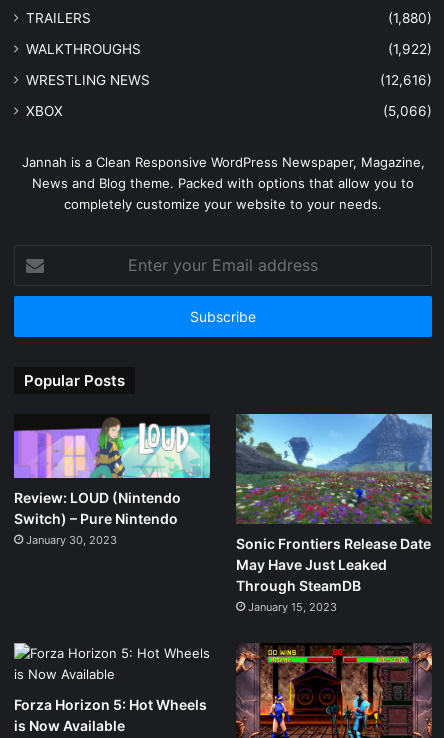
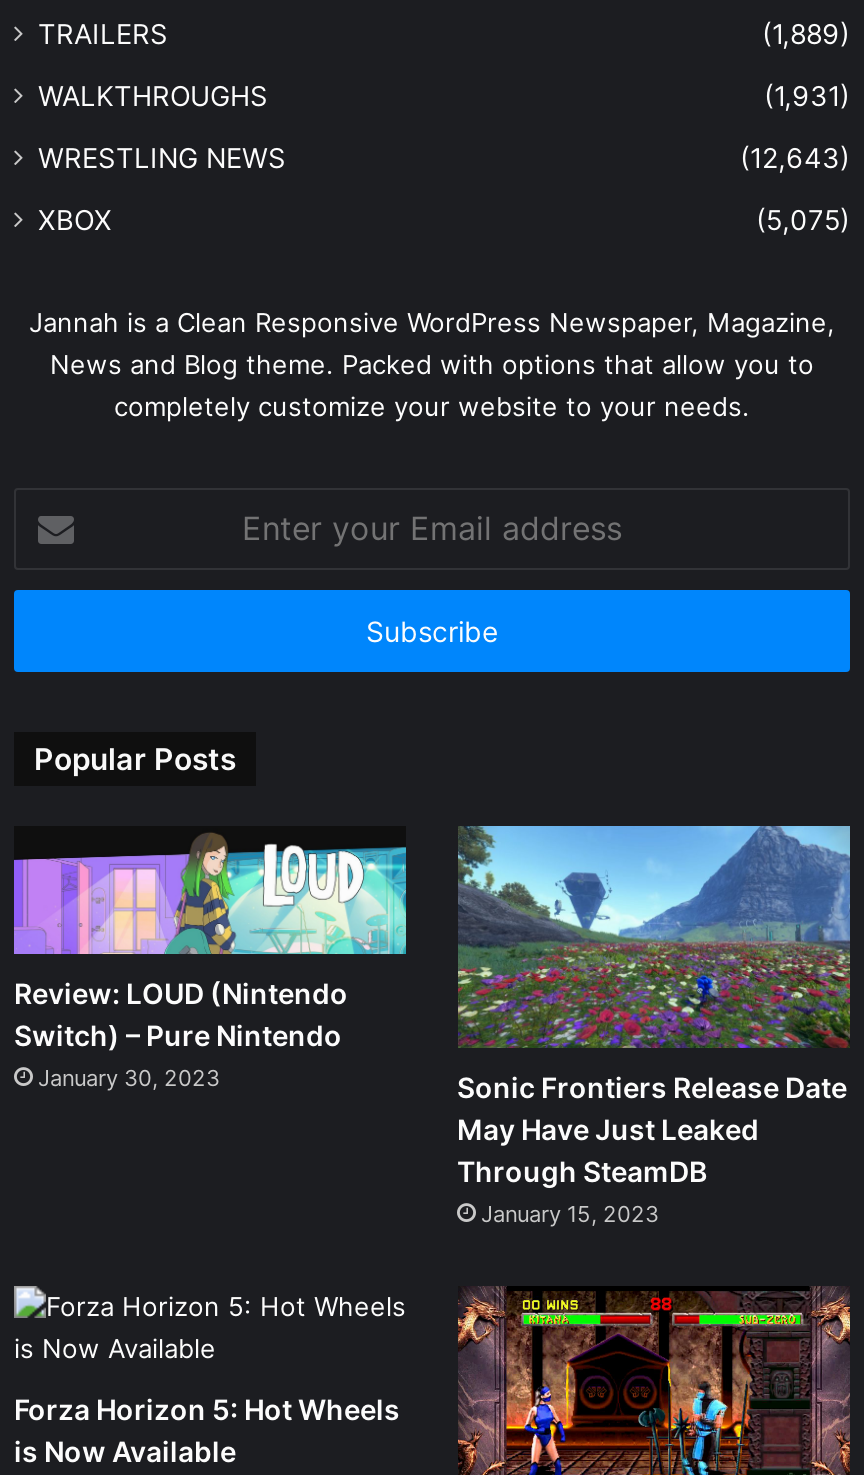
[388,9,432,25] (1,880) -> [762,18,850,50] (1,889)
[388,40,432,56] (1,922) -> [764,80,850,112] (1,931)
[380,71,432,87] (12,616) -> [740,142,850,174] (12,643)
[383,102,432,118] (5,066) -> [756,204,850,236] (5,075)

